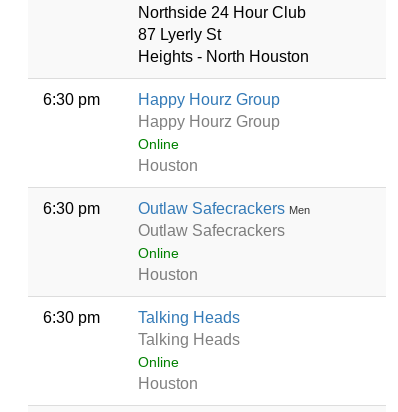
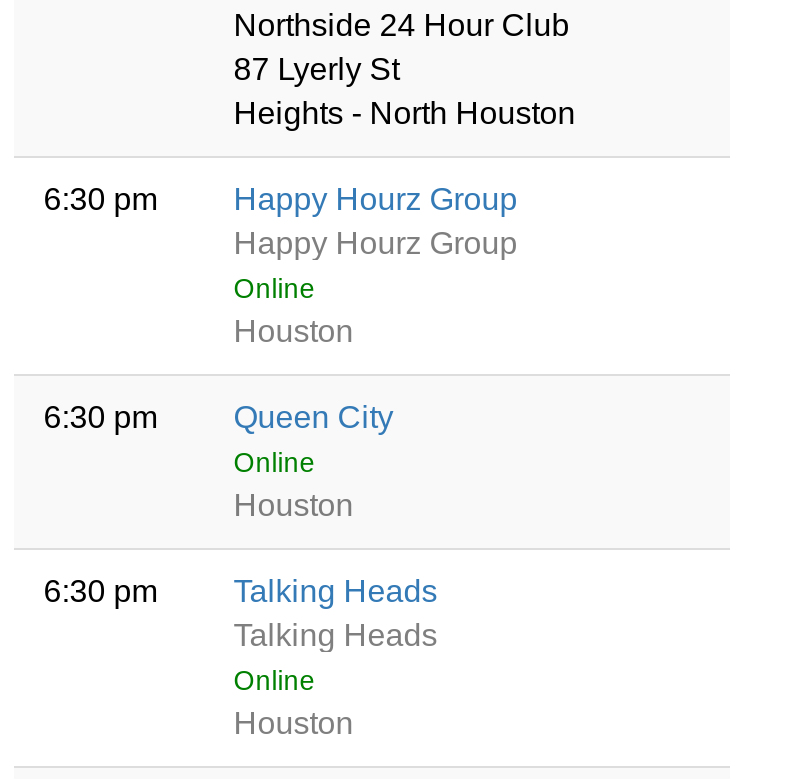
[138,200,310,239] Outlaw Safecrackers Men | Outlaw Safecrackers -> [234,400,394,434] Queen City

